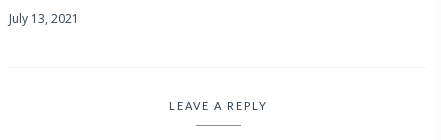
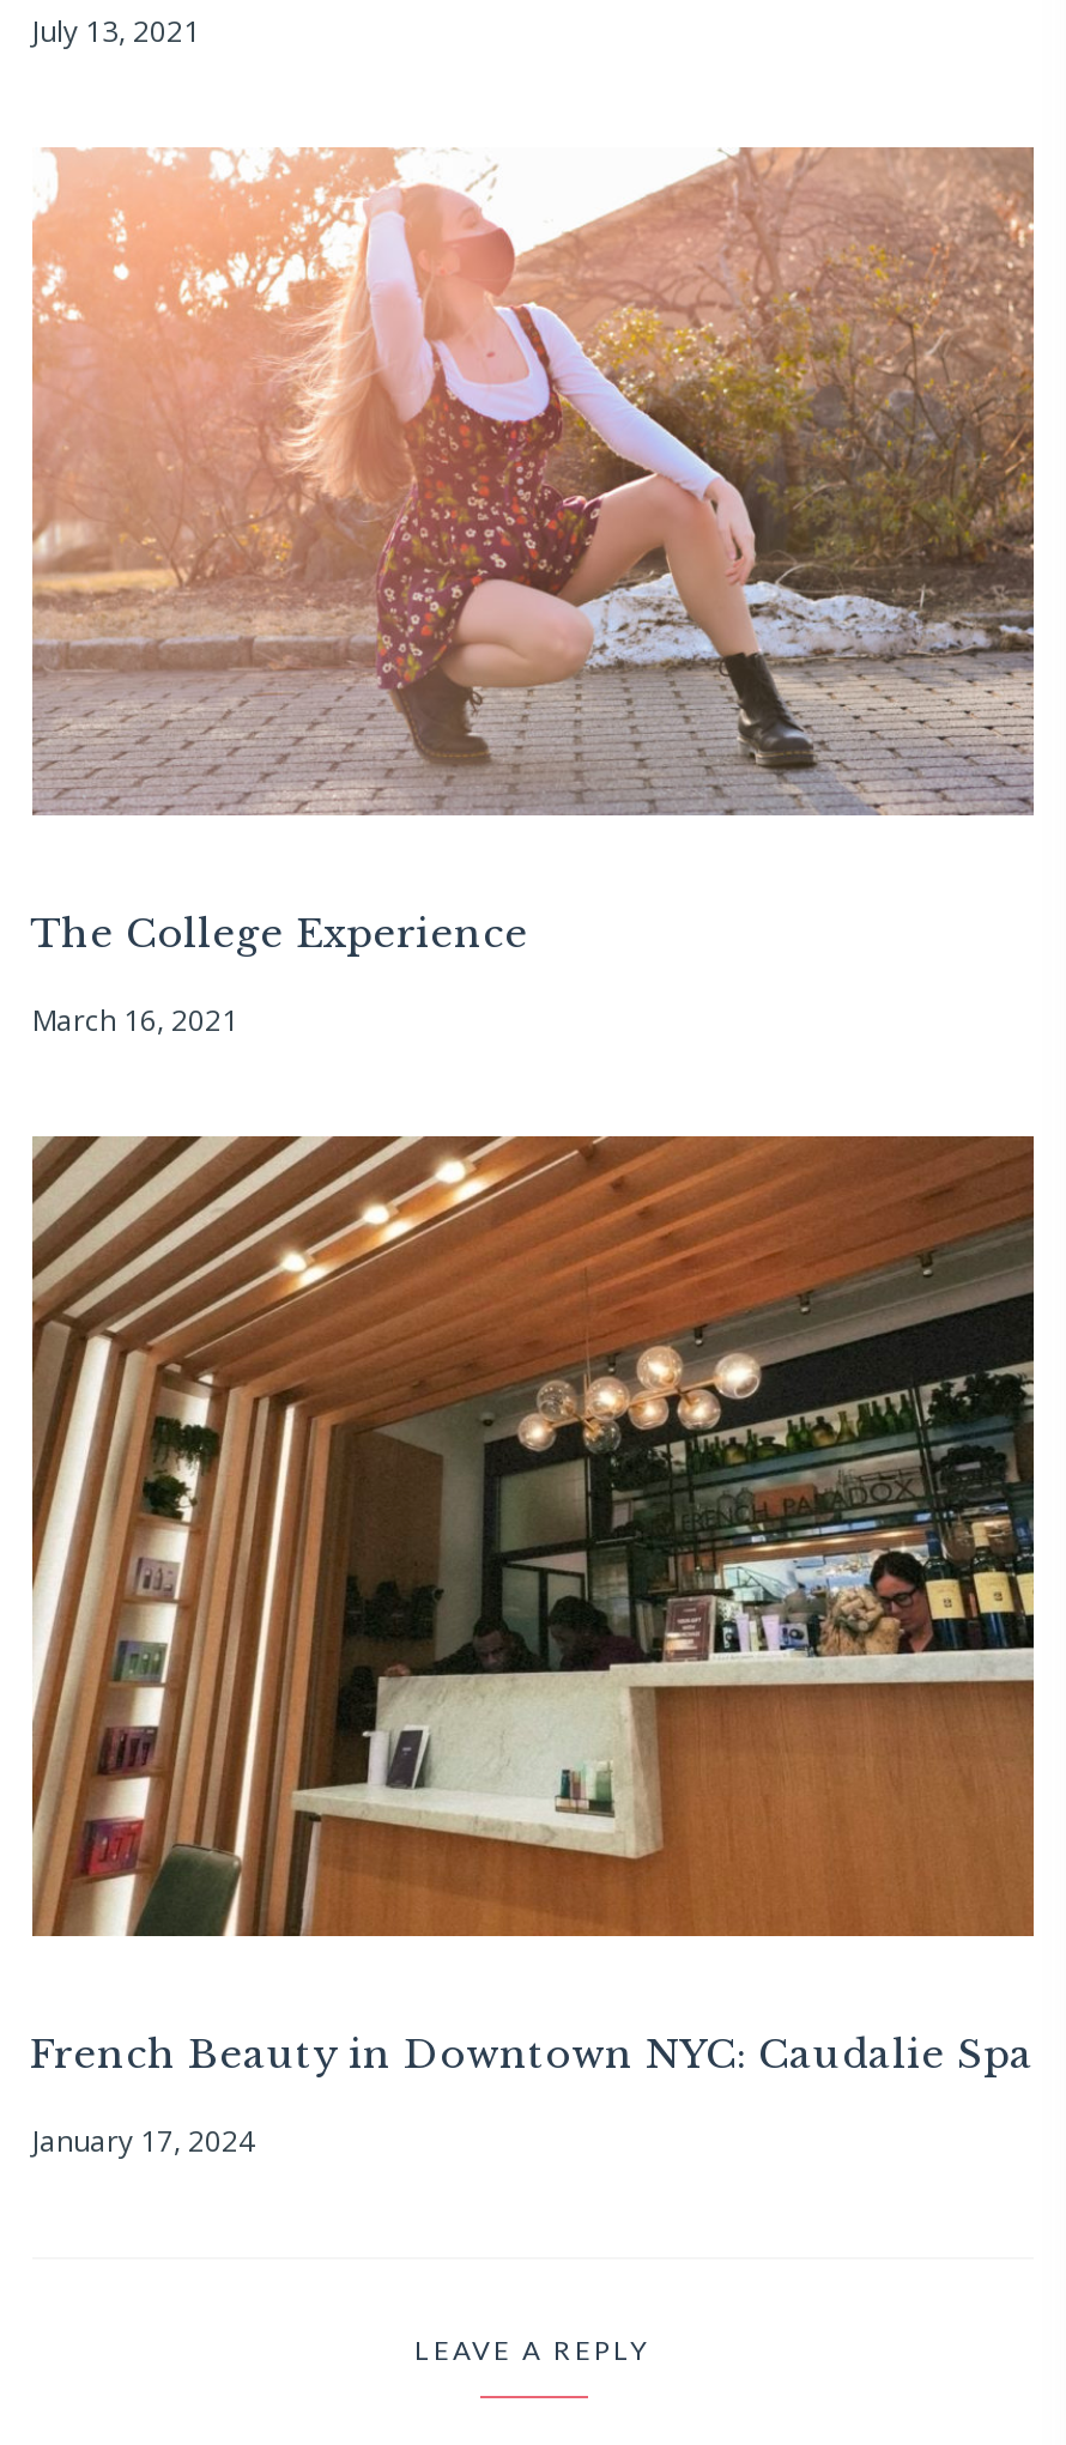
none -> [30,146,1036,1040] [image] | The College Experience | March 16, 2021
none -> [30,1133,1036,2161] [image] | French Beauty in Downtown NYC: Caudalie Spa | January 17, 2024

